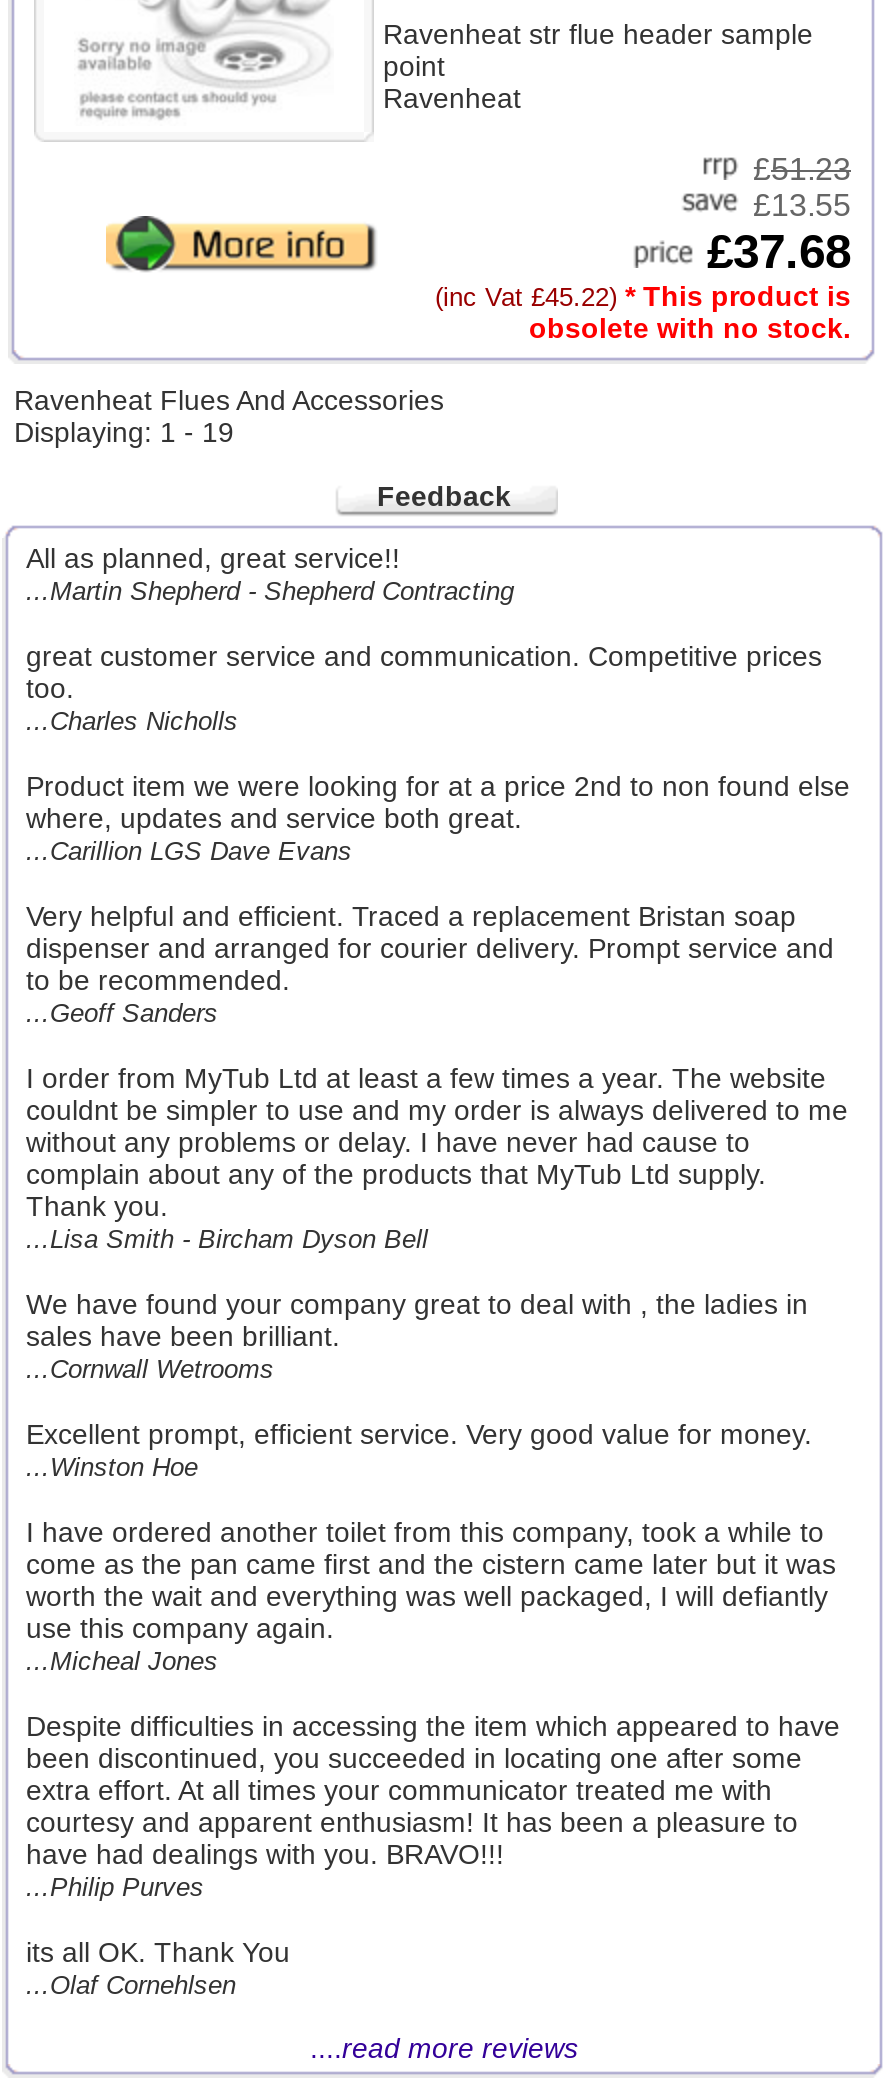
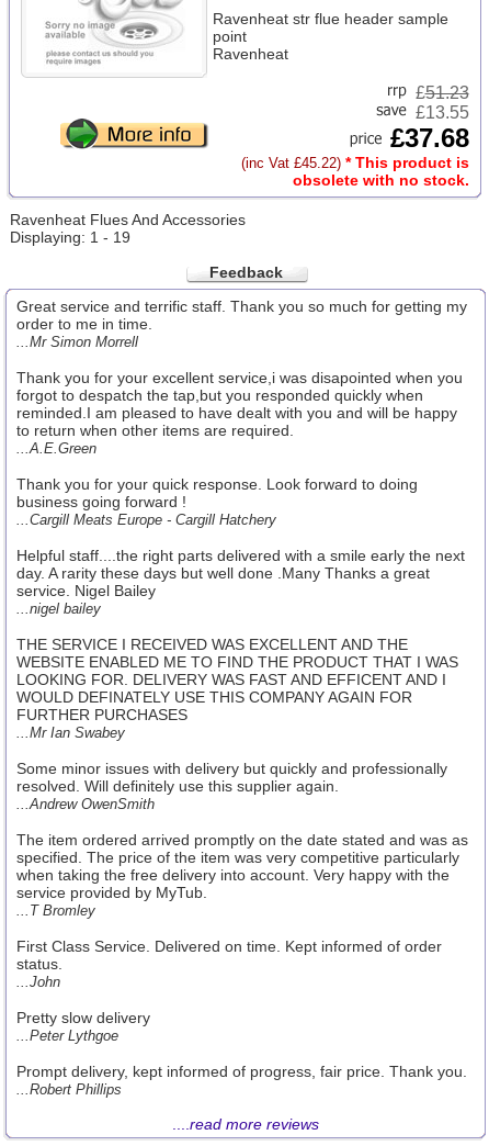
[26,542,514,606] All as planned, great service!! | ...Martin Shepherd - Shepherd Contracting -> [16,297,467,350] Great service and terrific staff. Thank you so much for getting my | order to me in time. | ...Mr Simon Morrell
[26,640,822,736] great customer service and communication. Competitive prices | too. | ...Charles Nicholls -> [16,369,463,457] Thank you for your excellent service,i was disapointed when you | forgot to despatch the tap,but you responded quickly when | reminded.I am pleased to have dealt with you and will be happy | to return when other items are required. | ...A.E.Green
[26,770,850,866] Product item we were looking for at a price 2nd to non found else | where, updates and service both great. | ...Carillion LGS Dave Evans -> [16,475,418,528] Thank you for your quick response. Look forward to doing | business going forward ! | ...Cargill Meats Europe - Cargill Hatchery
[26,900,834,1028] Very helpful and efficient. Traced a replacement Bristan soap | dispenser and arranged for courier delivery. Prompt service and | to be recommended. | ...Geoff Sanders -> [16,547,465,617] Helpful staff....the right parts delivered with a smile early the next | day. A rarity these days but well done .Many Thanks a great | service. Nigel Bailey | ...nigel bailey
[26,1062,848,1254] I order from MyTub Ltd at least a few times a year. The website | couldnt be simpler to use and my order is always delivered to me | without any problems or delay. I have never had cause to | complain about any of the products that MyTub Ltd supply. | Thank you. | ...Lisa Smith - Bircham Dyson Bell -> [16,636,458,741] THE SERVICE I RECEIVED WAS EXCELLENT AND THE | WEBSITE ENABLED ME TO FIND THE PRODUCT THAT I WAS | LOOKING FOR. DELIVERY WAS FAST AND EFFICENT AND I | WOULD DEFINATELY USE THIS COMPANY AGAIN FOR | FURTHER PURCHASES | ...Mr Ian Swabey
[26,1288,808,1384] We have found your company great to deal with , the ladies in | sales have been brilliant. | ...Cornwall Wetrooms -> [16,760,447,812] Some minor issues with delivery but quickly and professionally | resolved. Will definitely use this supplier again. | ...Andrew OwenSmith
[26,1418,812,1482] Excellent prompt, efficient service. Very good value for money. | ...Winston Hoe -> [16,831,468,919] The item ordered arrived promptly on the date stated and was as | specified. The price of the item was very competitive particularly | when taking the free delivery into account. Very happy with the | service provided by MyTub. | ...T Bromley
[26,1516,836,1676] I have ordered another toilet from this company, took a while to | come as the pan came first and the cistern came later but it was | worth the wait and everything was well packaged, I will defiantly | use this company again. | ...Micheal Jones -> [16,937,442,990] First Class Service. Delivered on time. Kept informed of order | status. | ...John
[26,1710,840,1902] Despite difficulties in accessing the item which appeared to have | been discontinued, you succeeded in locating one after some | extra effort. At all times your communicator treated me with | courtesy and apparent enthusiasm! It has been a pleasure to | have had dealings with you. BRAVO!!! | ...Philip Purves -> [16,1009,150,1044] Pretty slow delivery | ...Peter Lythgoe
[26,1936,290,2000] its all OK. Thank You | ...Olaf Cornehlsen -> [16,1063,467,1098] Prompt delivery, kept informed of progress, fair price. Thank you. | ...Robert Phillips

